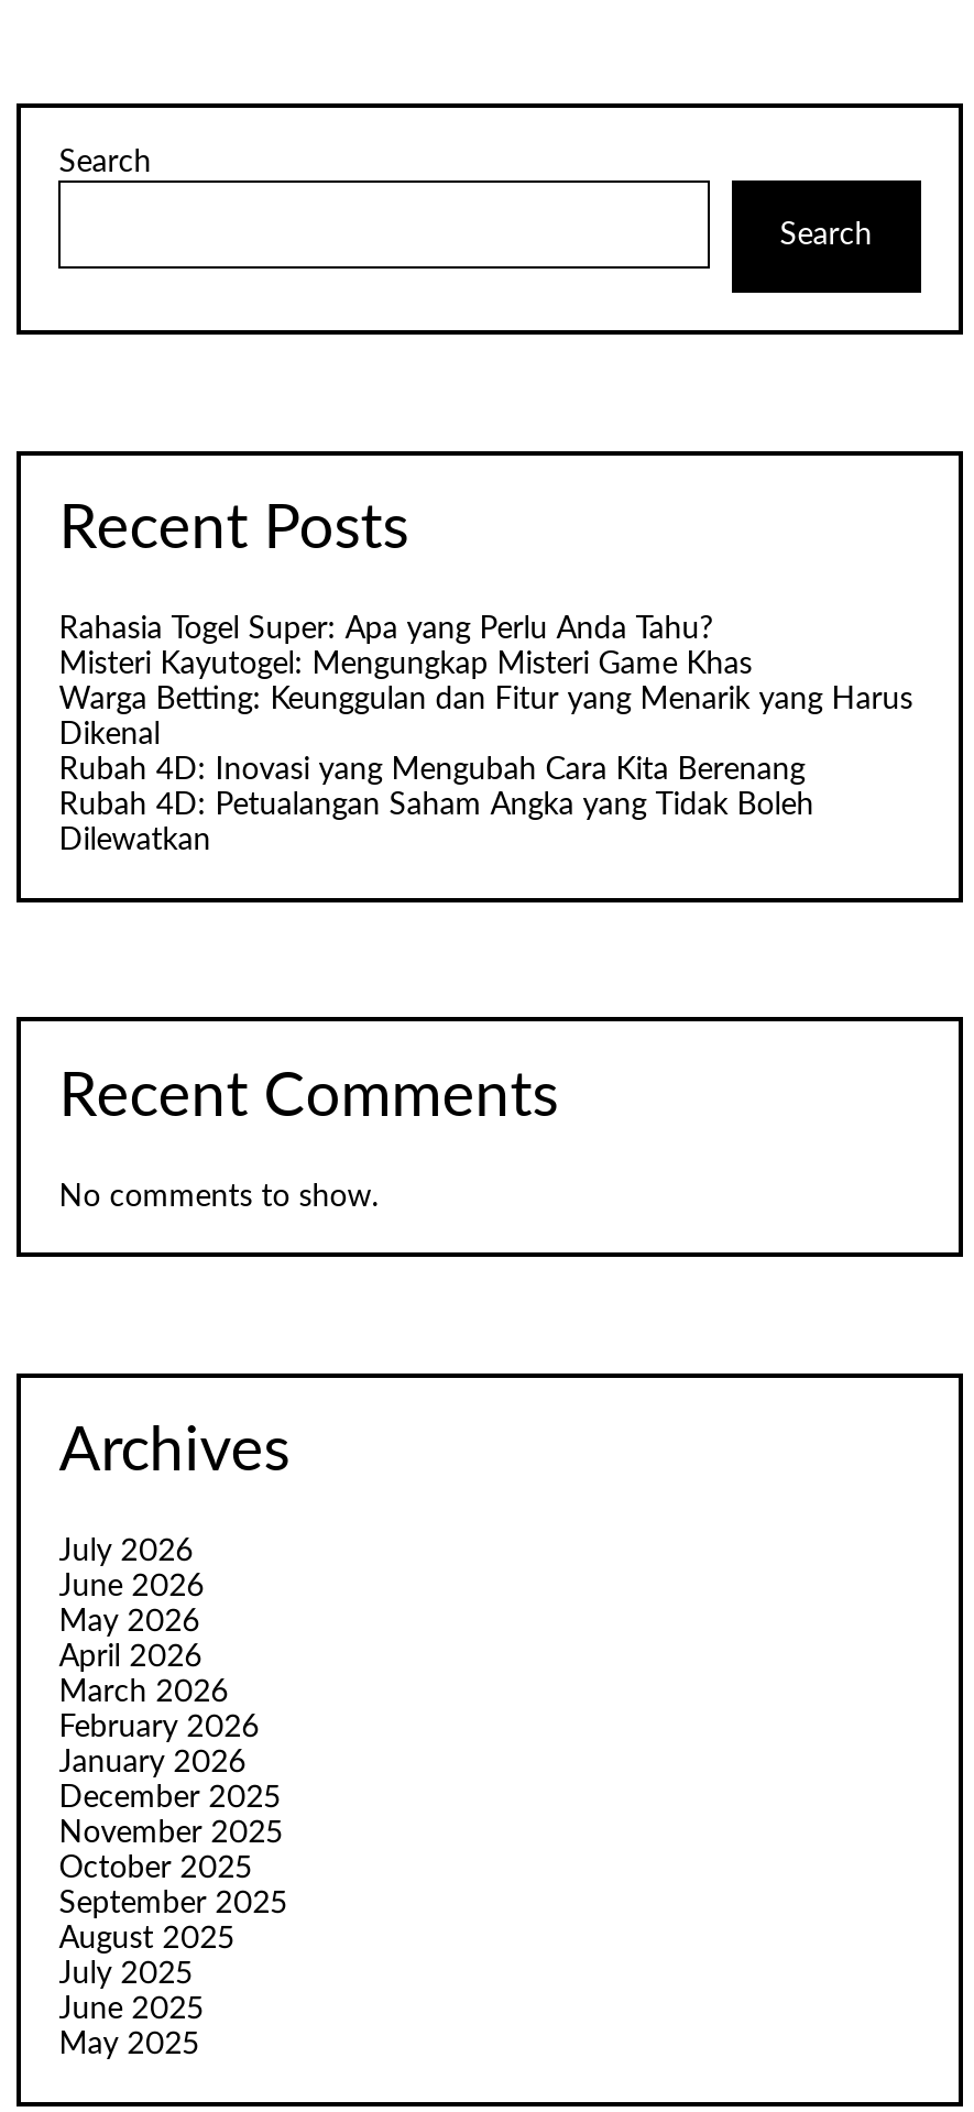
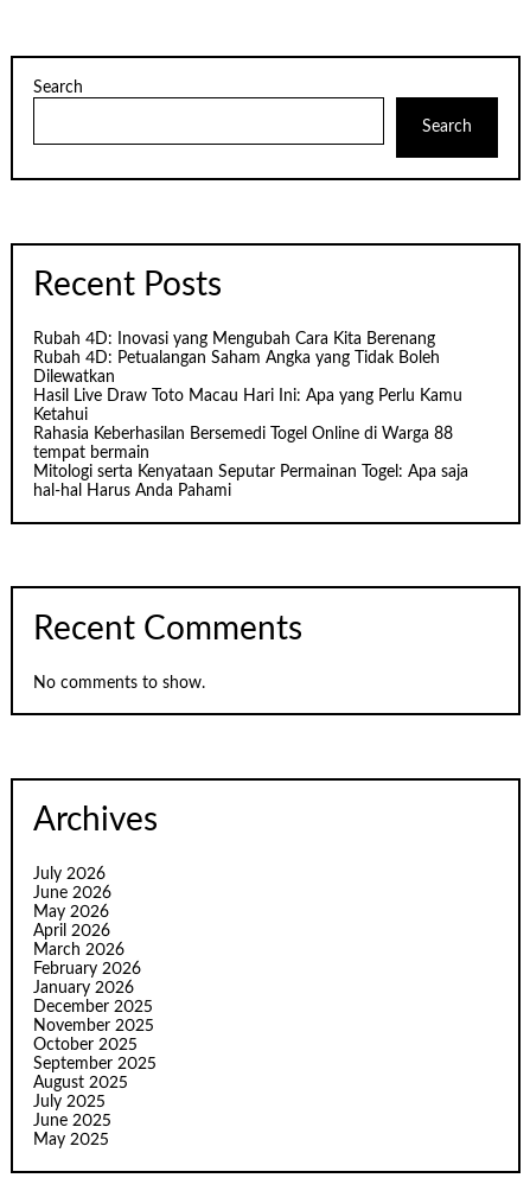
[59,615,913,751] Rahasia Togel Super: Apa yang Perlu Anda Tahu? | Misteri Kayutogel: Mengungkap Misteri Game Khas | Warga Betting: Keunggulan dan Fitur yang Menarik yang Harus | Dikenal -> none
moved [59,756,814,857] -> [33,331,440,386]: Rubah 4D: Inovasi yang Mengubah Cara Kita Berenang | Rubah 4D: Petualangan Saham Angka yang Tidak Boleh | Dilewatkan
none -> [33,388,469,500] Hasil Live Draw Toto Macau Hari Ini: Apa yang Perlu Kamu | Ketahui | Rahasia Keberhasilan Bersemedi Togel Online di Warga 88 | tempat bermain | Mitologi serta Kenyataan Seputar Permainan Togel: Apa saja | hal-hal Harus Anda Pahami

